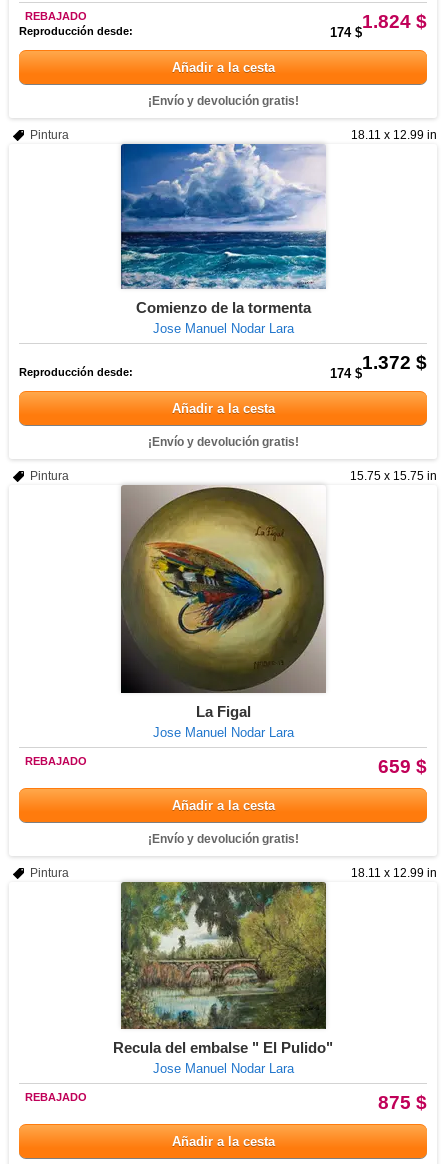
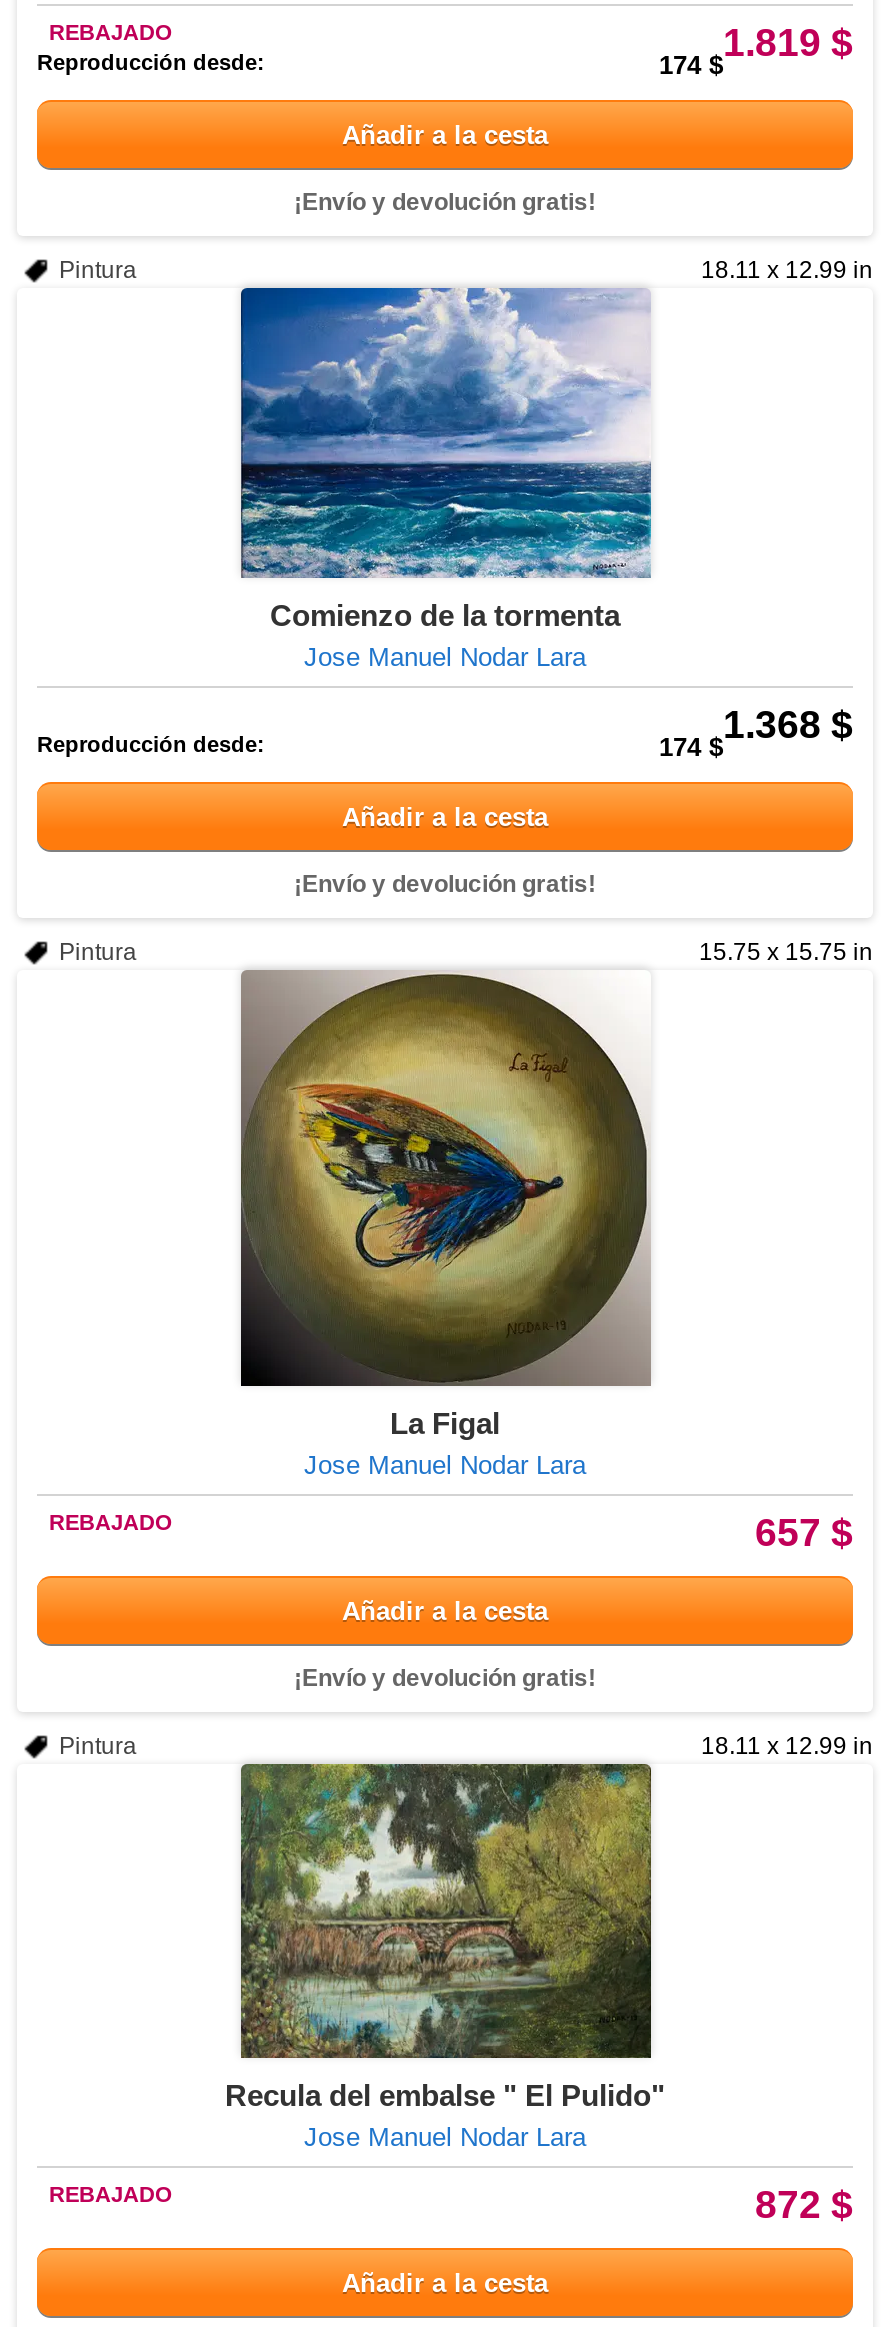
[362,10,427,32] 1.824 $ -> [723,20,853,64] 1.819 $
[362,351,427,373] 1.372 $ -> [723,702,853,746] 1.368 $
[378,755,427,777] 659 $ -> [755,1510,853,1554] 657 $
[378,1091,427,1113] 875 $ -> [755,2182,853,2226] 872 $

